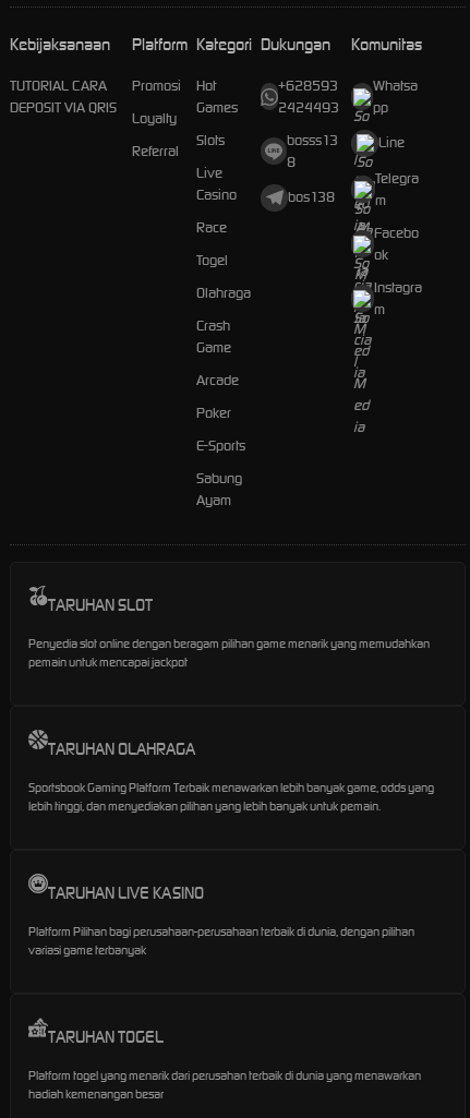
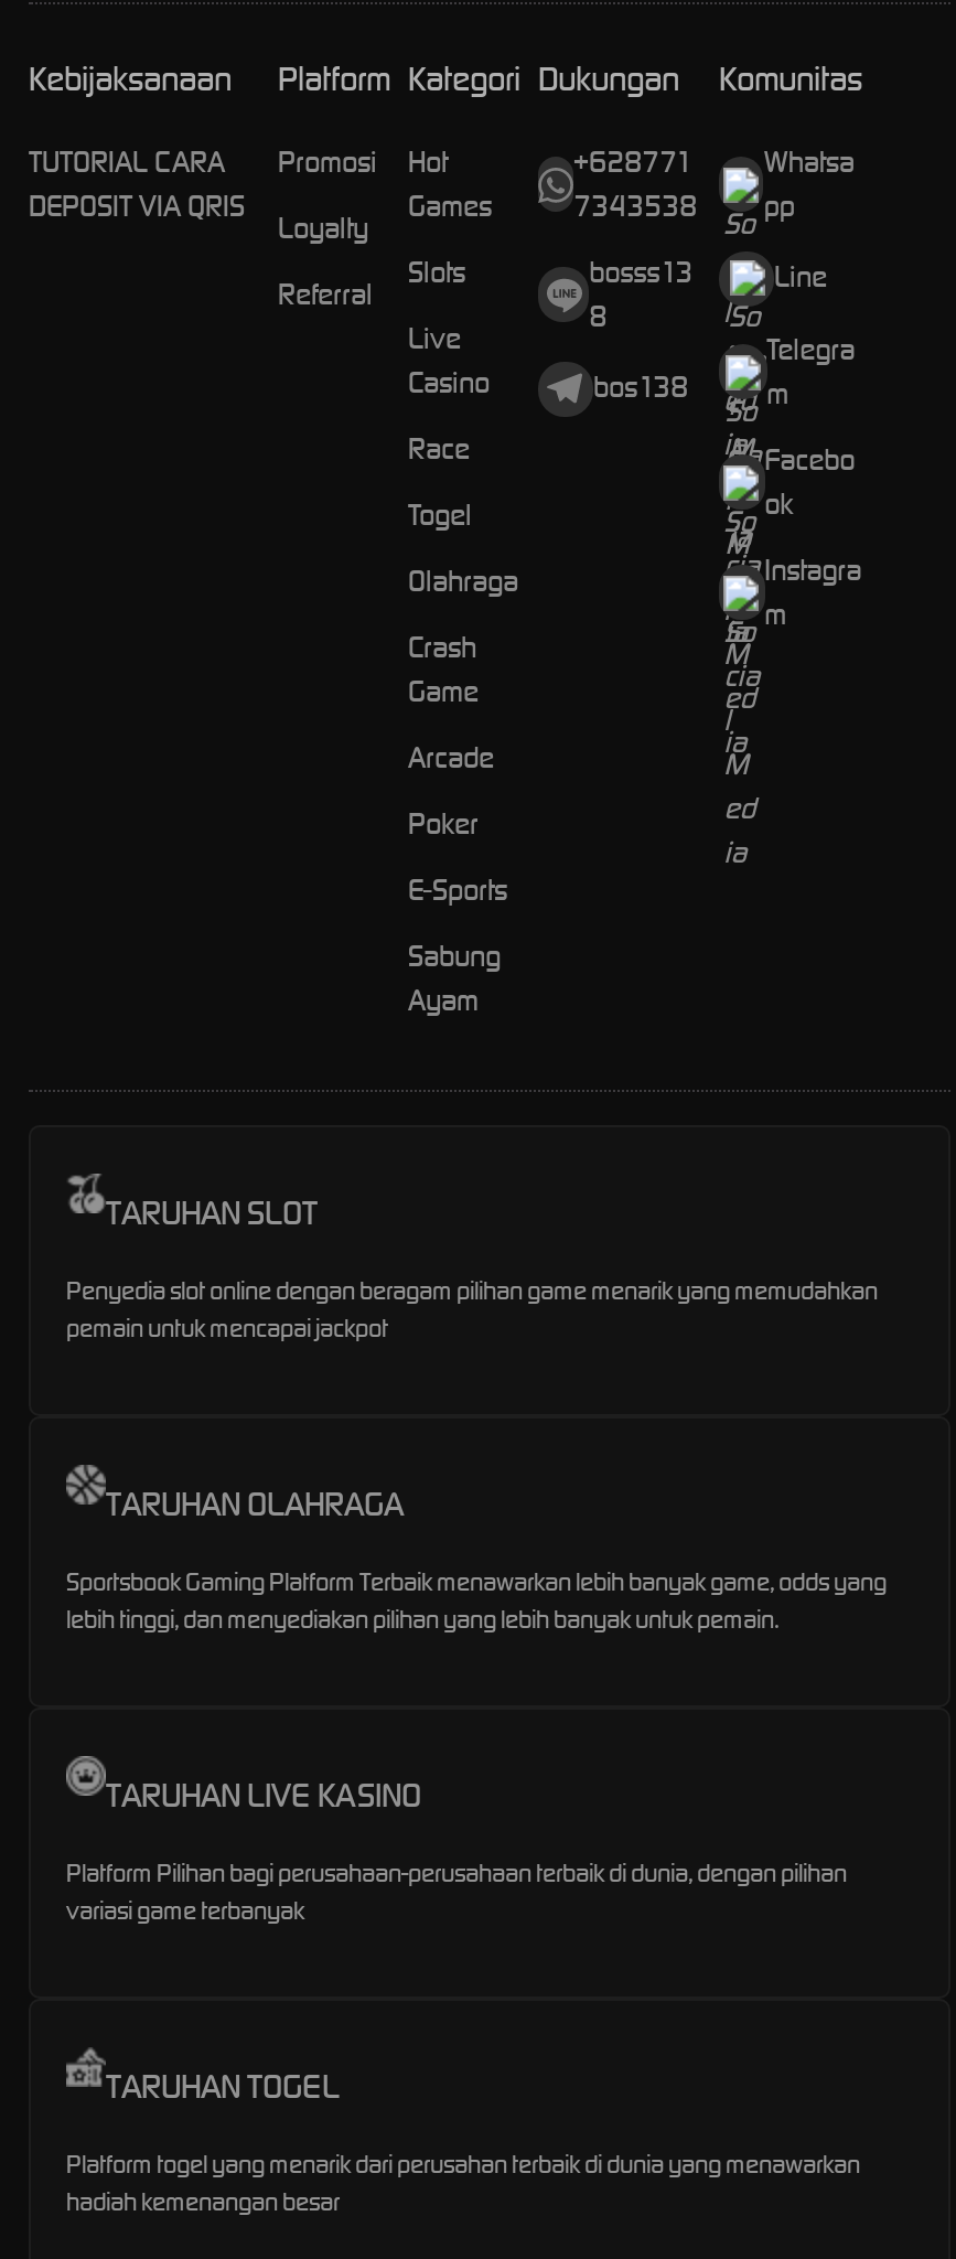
[278,76,418,94] +628593 Whatsa -> [573,142,854,180] +628771 Whatsa
[278,98,389,116] 2424493 pp -> [573,186,795,224] 7343538 pp

